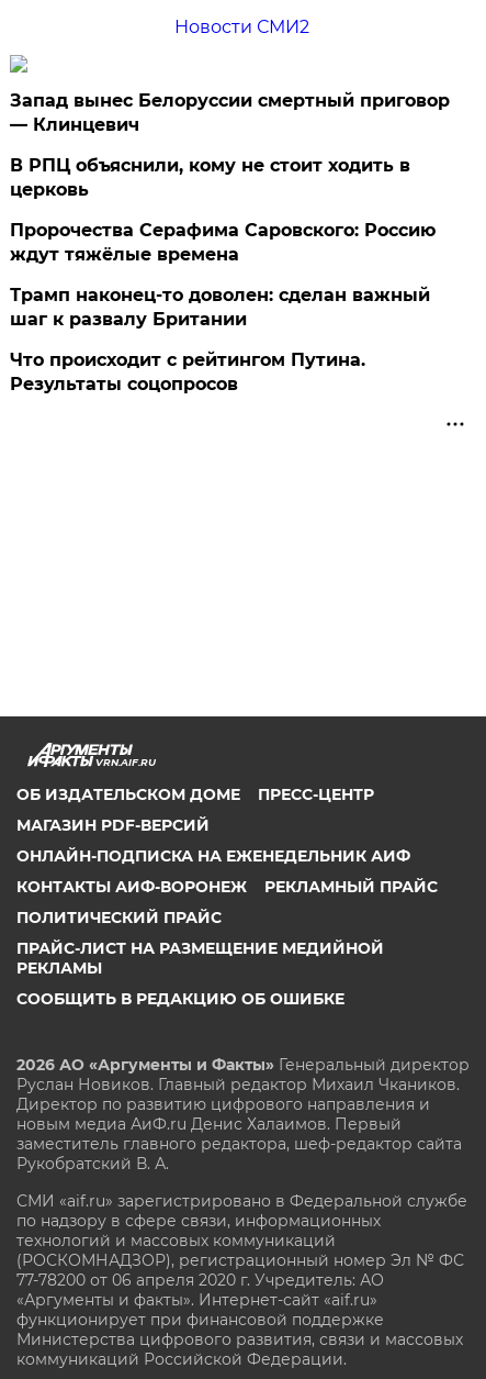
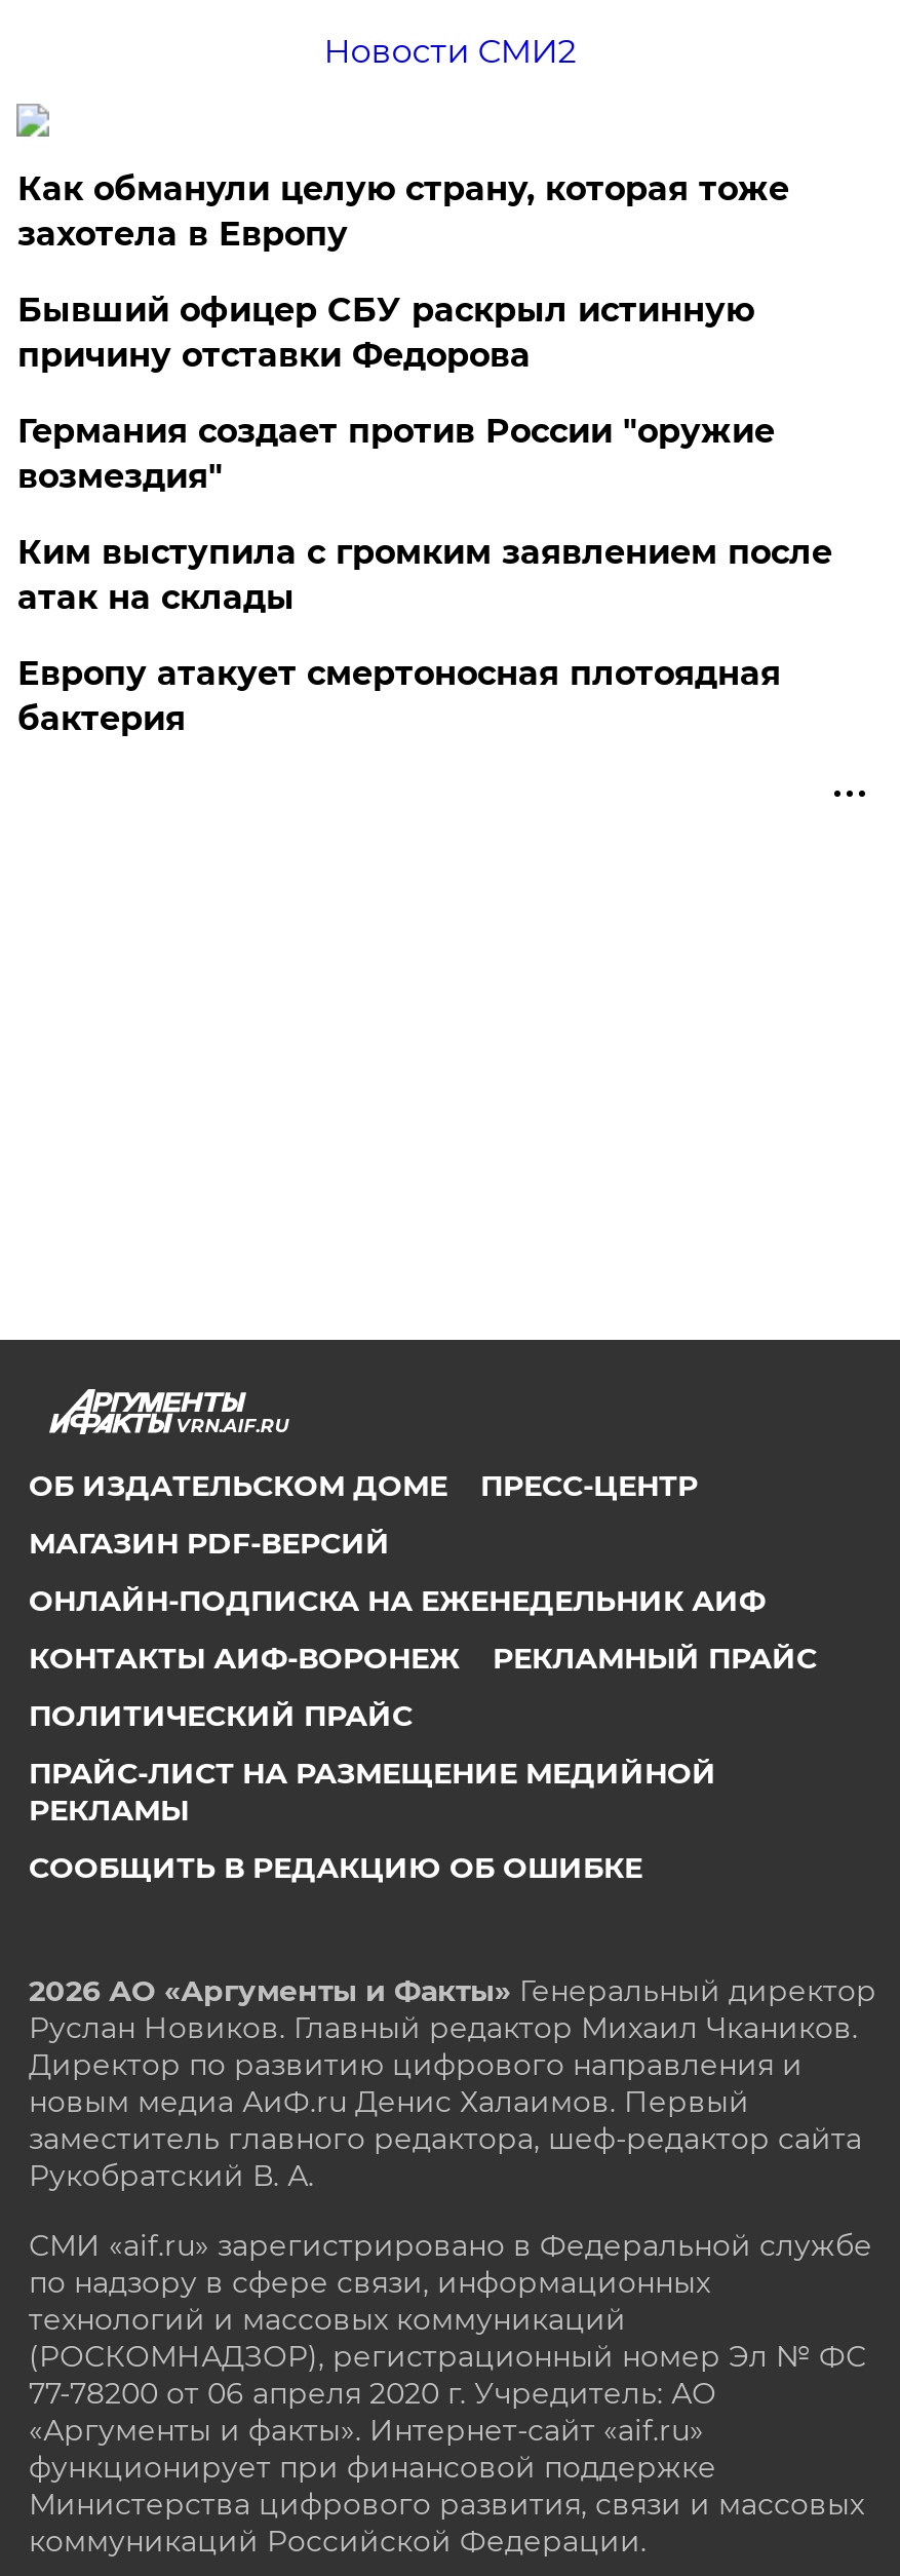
[10,90,450,135] Запад вынес Белоруссии смертный приговор | — Клинцевич -> [17,169,789,254] Как обманули целую страну, которая тоже | захотела в Европу
[10,155,411,200] В РПЦ объяснили, кому не стоит ходить в | церковь -> [17,291,754,375] Бывший офицер СБУ раскрыл истинную | причину отставки Федорова
[10,220,436,265] Пророчества Серафима Саровского: Россию | ждут тяжёлые времена -> [17,412,775,496] Германия создает против России "оружие | возмездия"
[10,285,430,330] Трамп наконец-то доволен: сделан важный | шаг к развалу Британии -> [17,533,832,617] Ким выступила с громким заявлением после | атак на склады
[10,349,366,394] Что происходит с рейтингом Путина. | Результаты соцопросов -> [17,654,781,738] Европу атакует смертоносная плотоядная | бактерия

